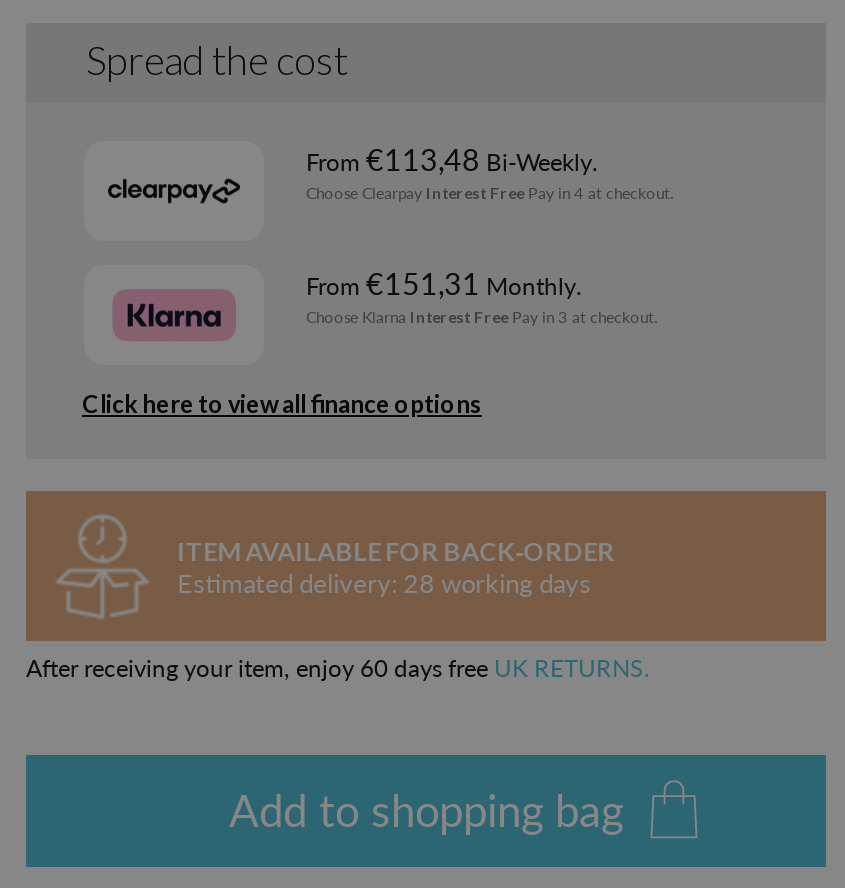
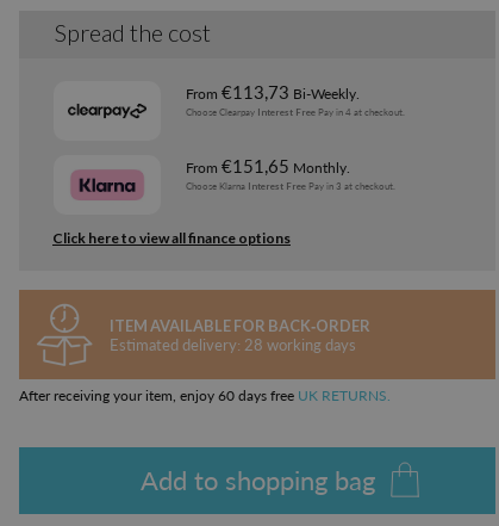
[306,141,598,177] From €113,48 Bi-Weekly. -> [186,81,360,103] From €113,73 Bi-Weekly.
[306,265,582,301] From €151,31 Monthly. -> [186,155,350,177] From €151,65 Monthly.

